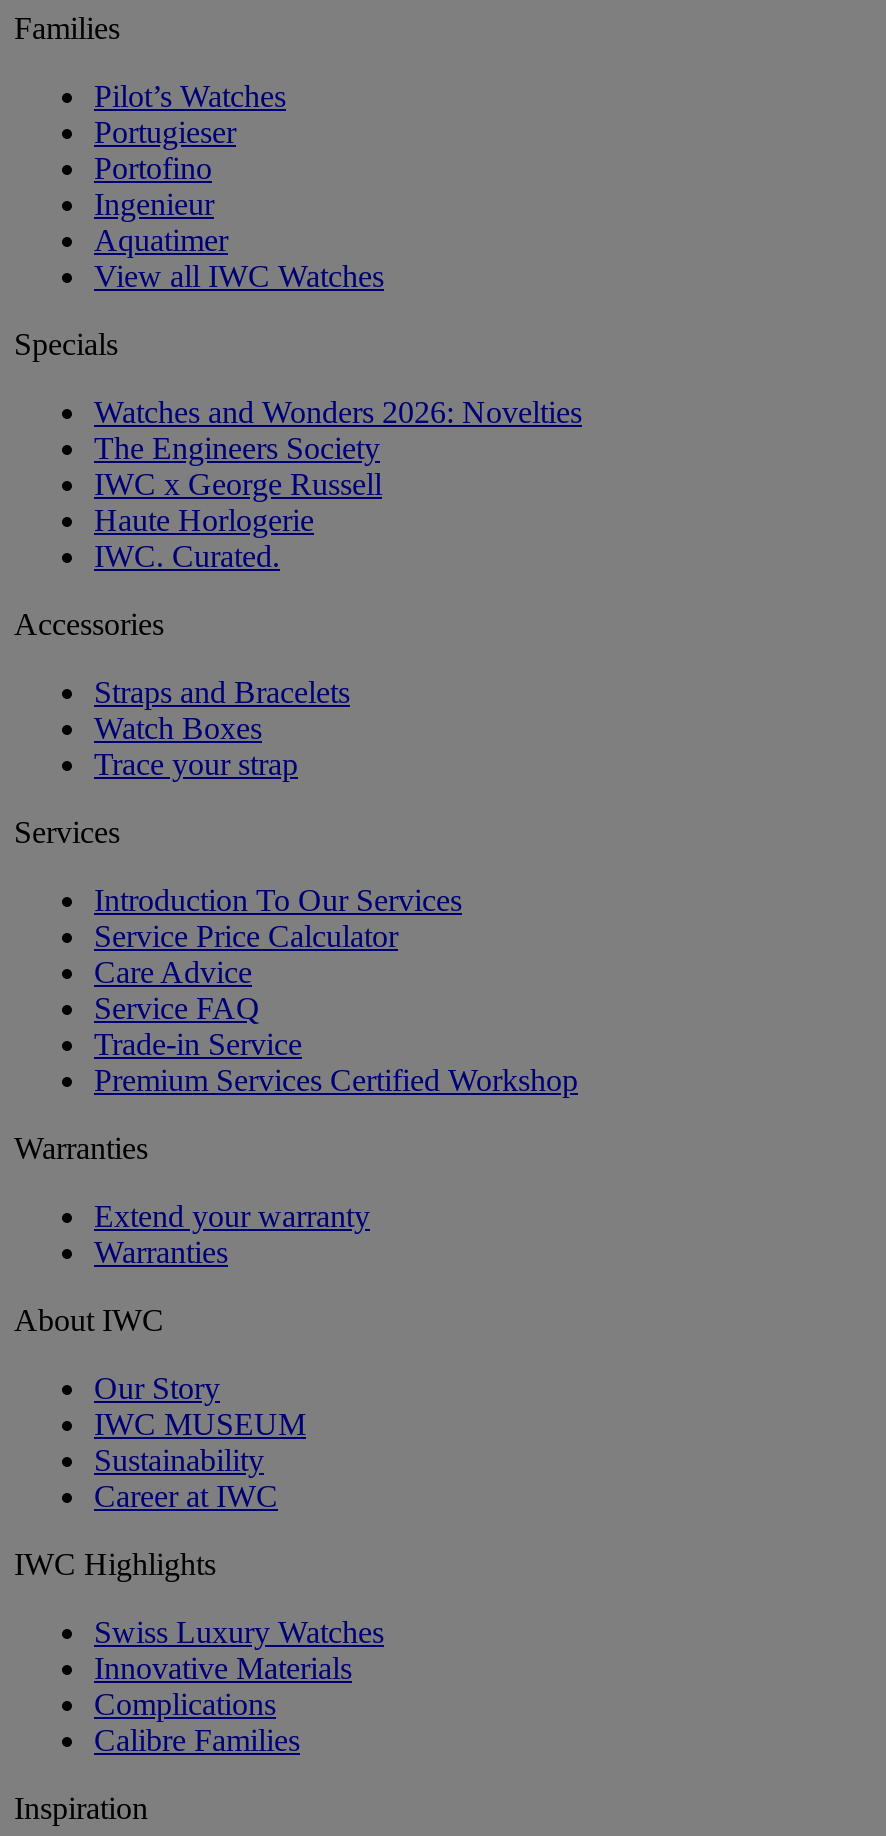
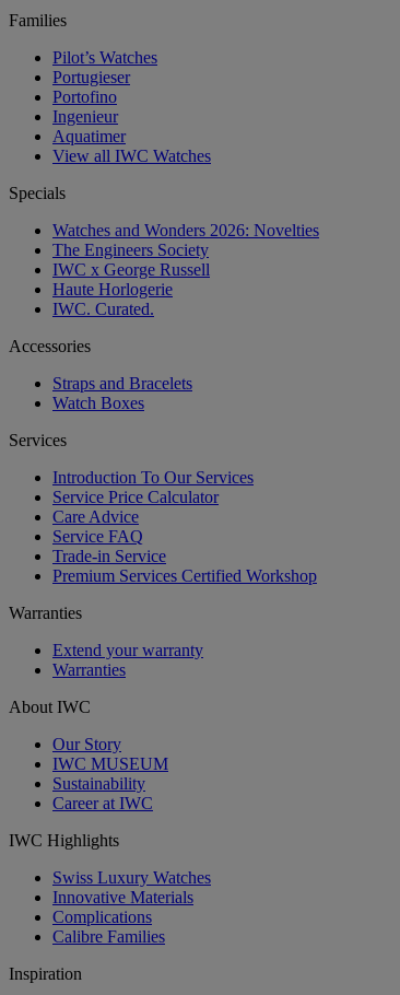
[94,748,298,782] Trace your strap -> none

